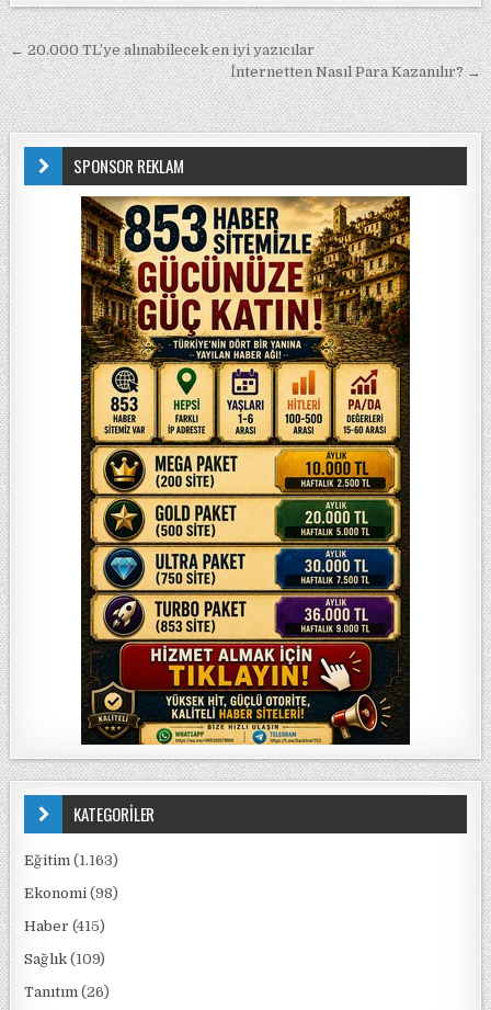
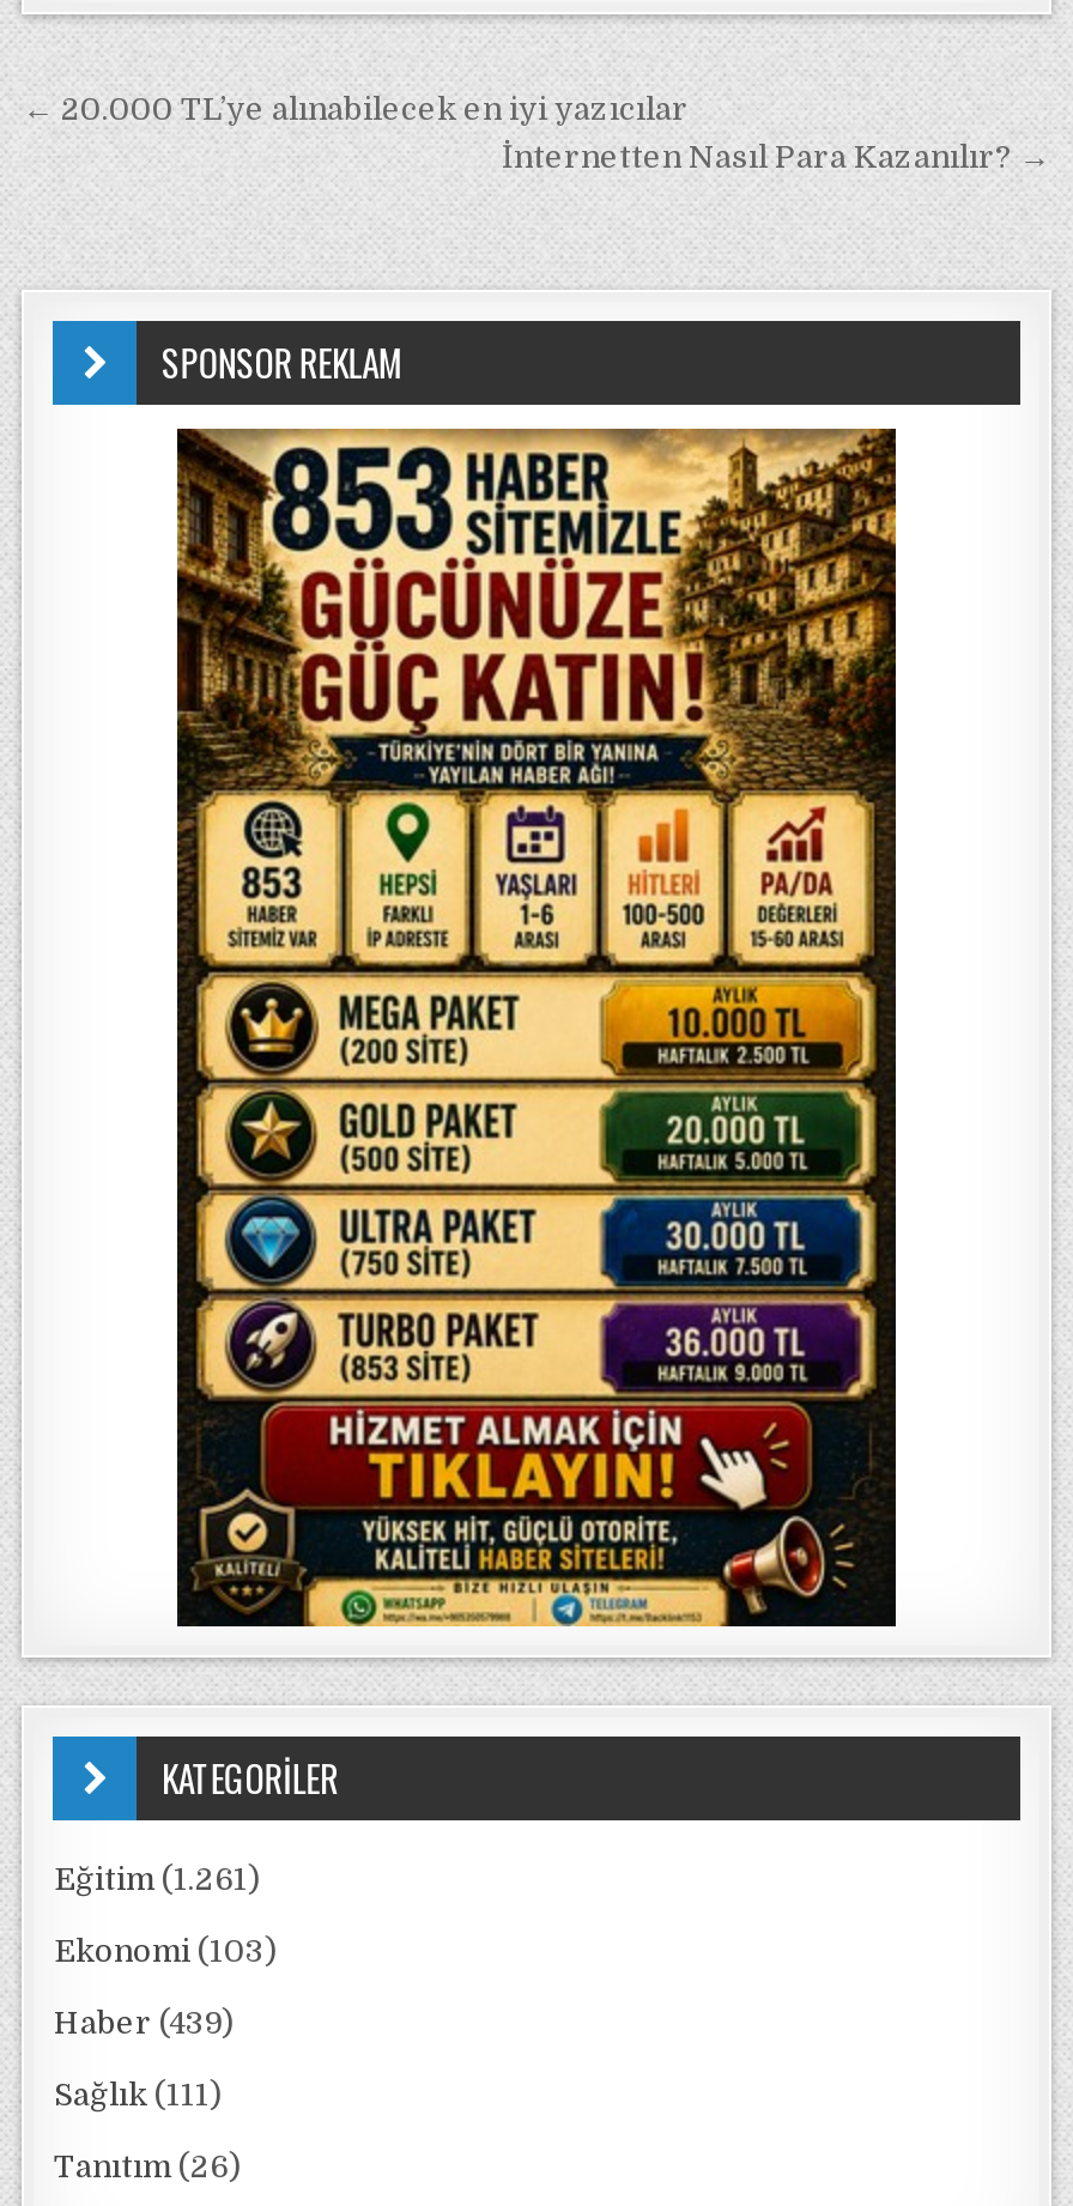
[25,852,119,869] Eğitim (1.163) -> [54,1861,260,1897] Eğitim (1.261)
[25,885,119,901] Ekonomi (98) -> [54,1933,277,1969] Ekonomi (103)
[25,918,106,934] Haber (415) -> [54,2005,234,2041] Haber (439)
[25,951,106,967] Sağlık (109) -> [54,2077,222,2113] Sağlık (111)

